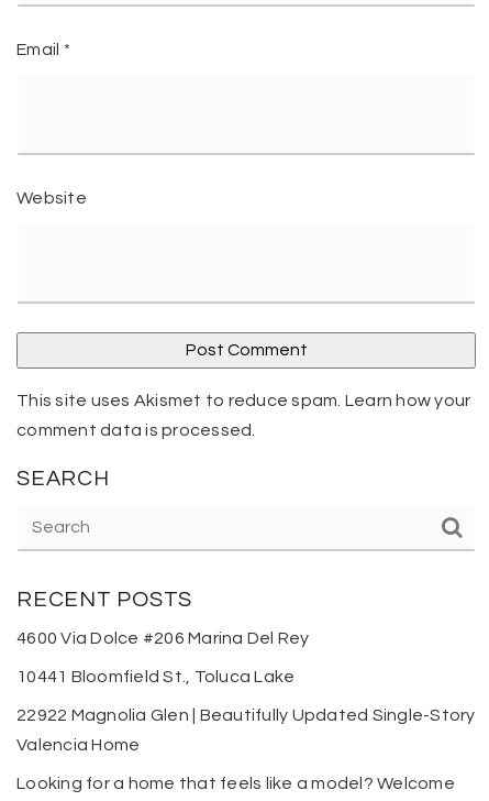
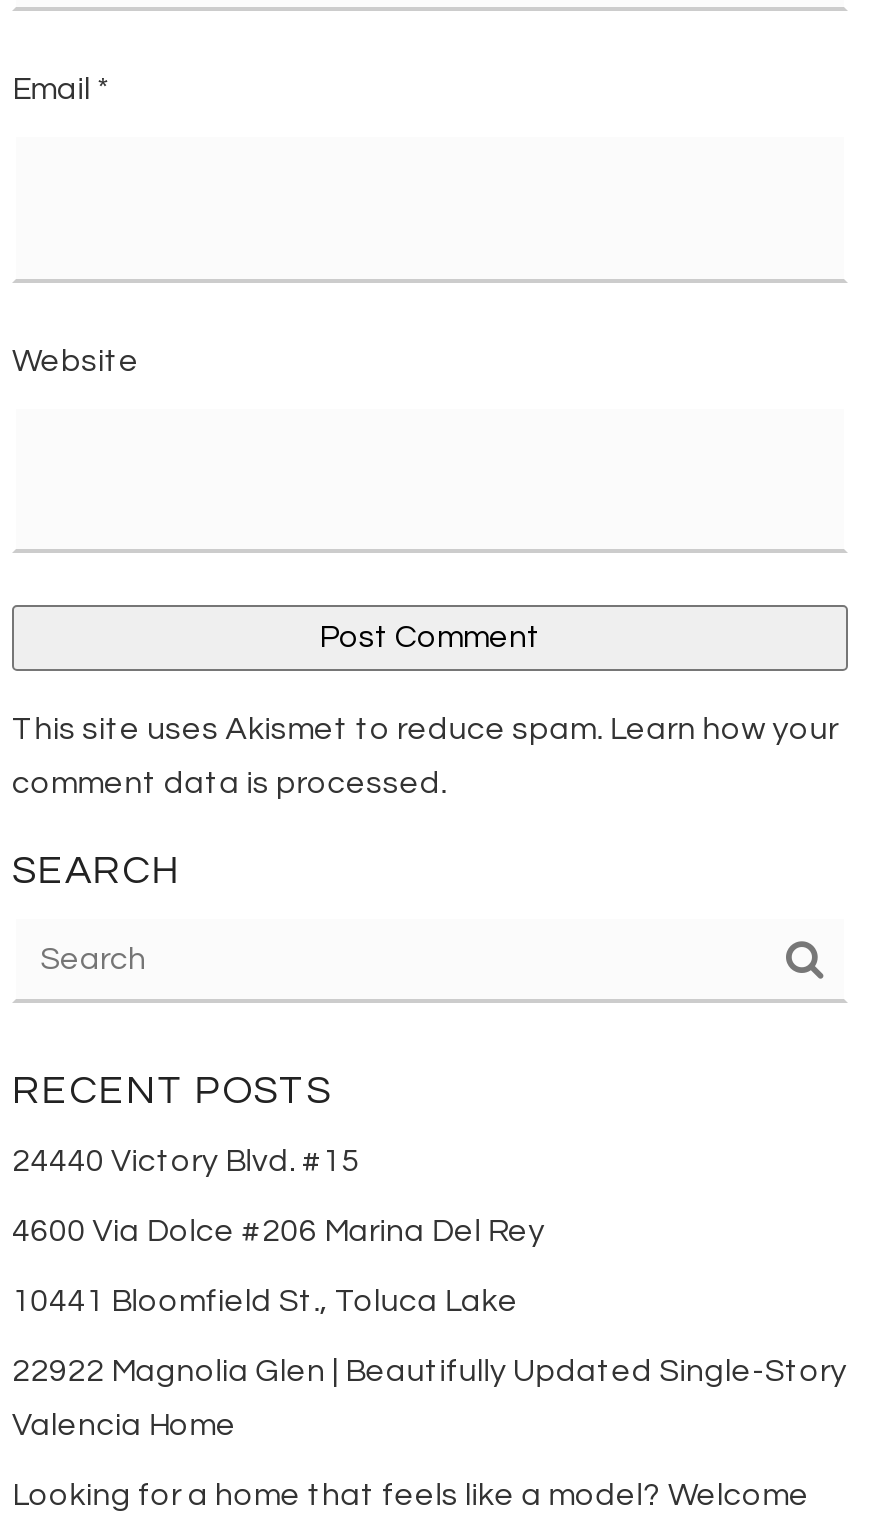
none -> [12,1144,360,1176] 24440 Victory Blvd. #15

